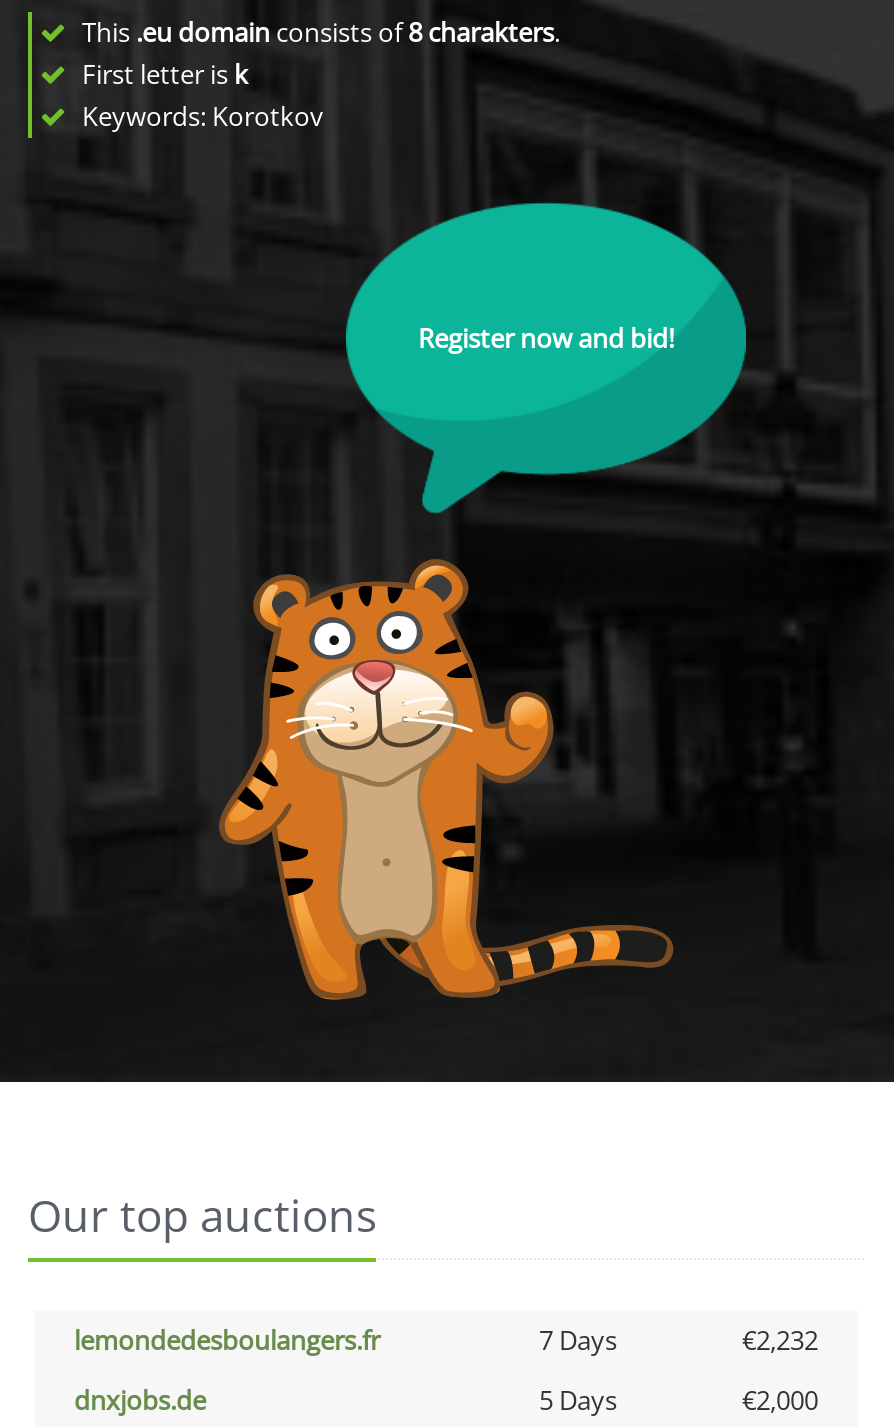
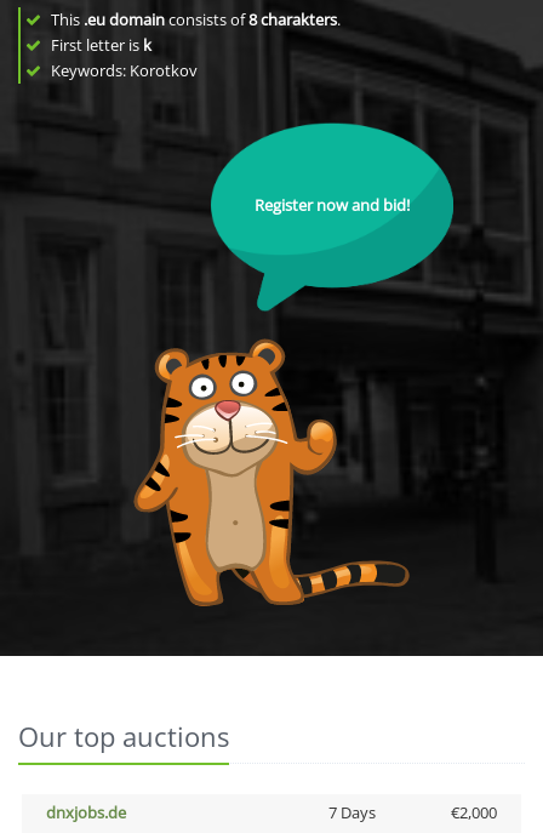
[74,1322,818,1358] lemondedesboulangers.fr | 7 Days | €2,232 -> none
[539,1382,617,1418] 5 Days -> [328,801,375,823] 7 Days

